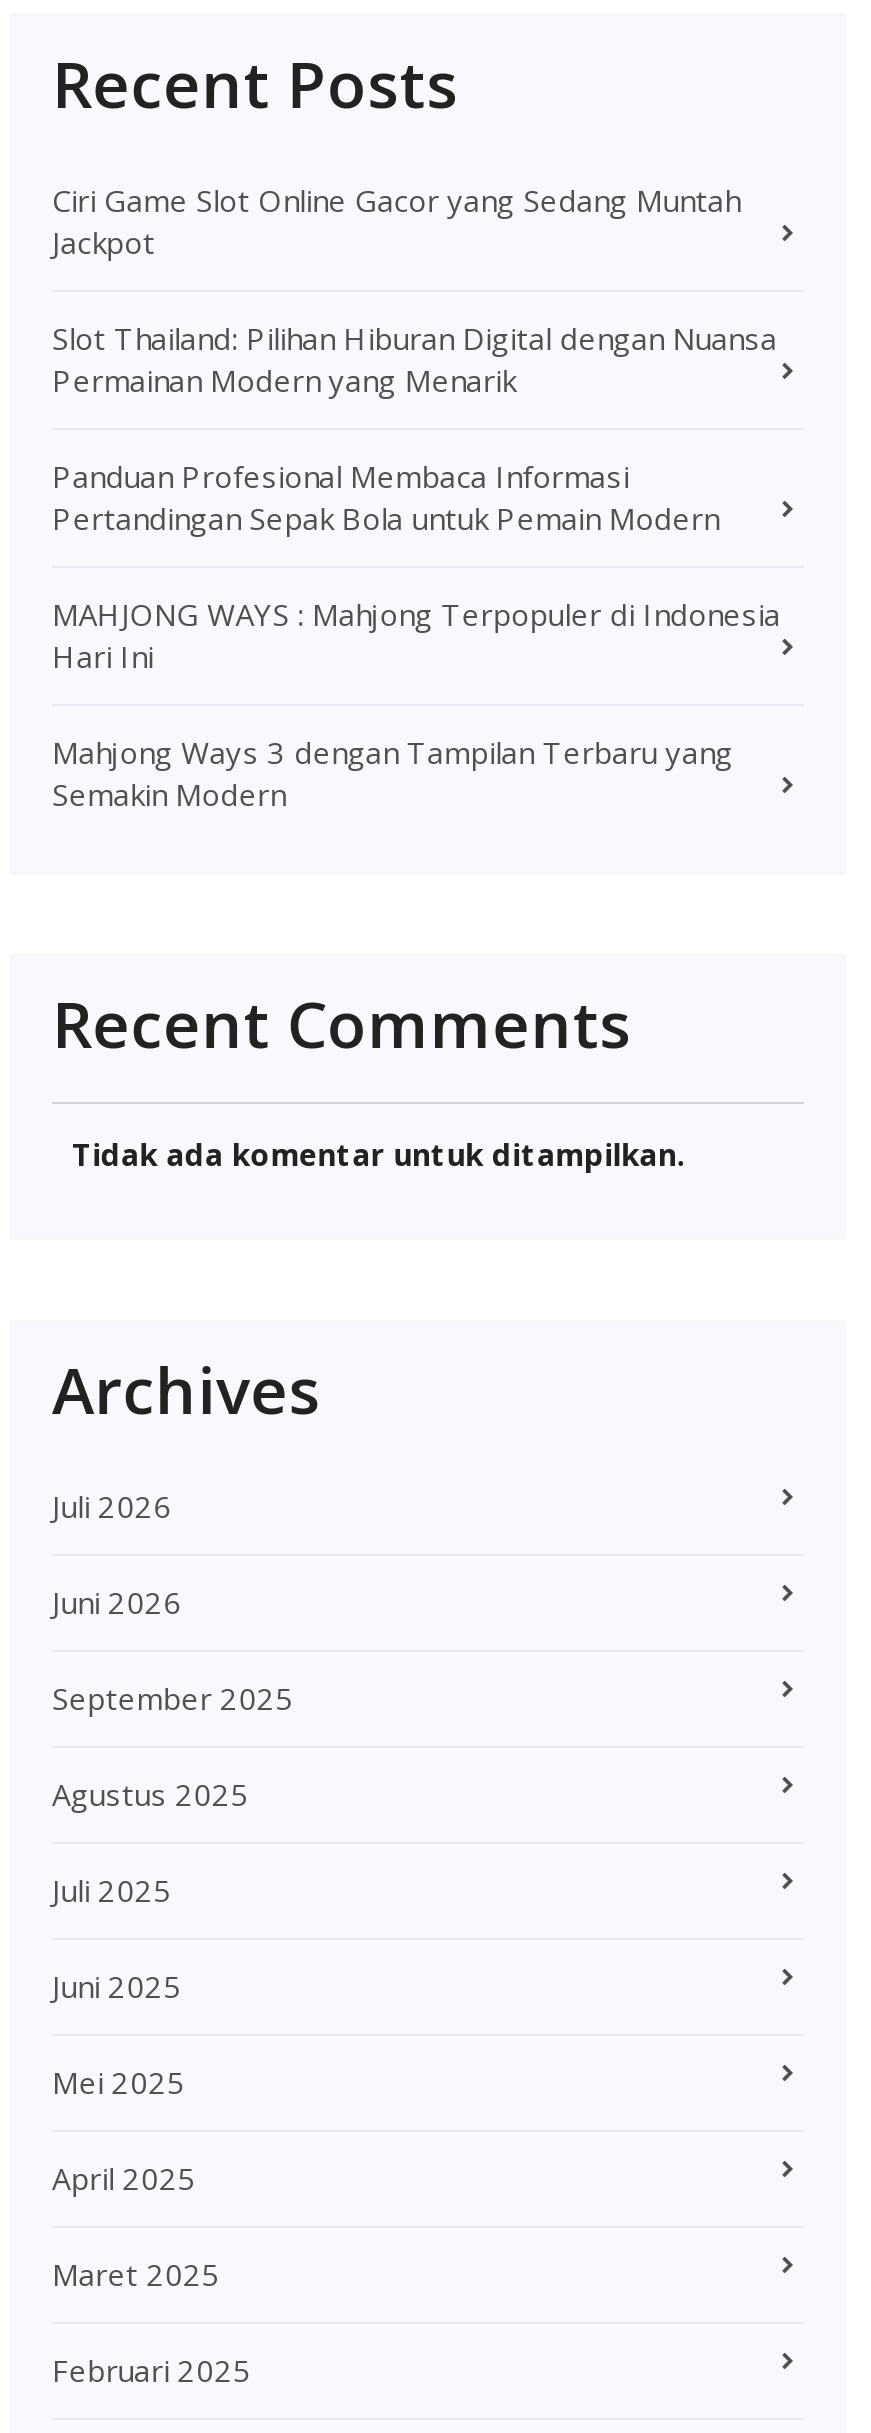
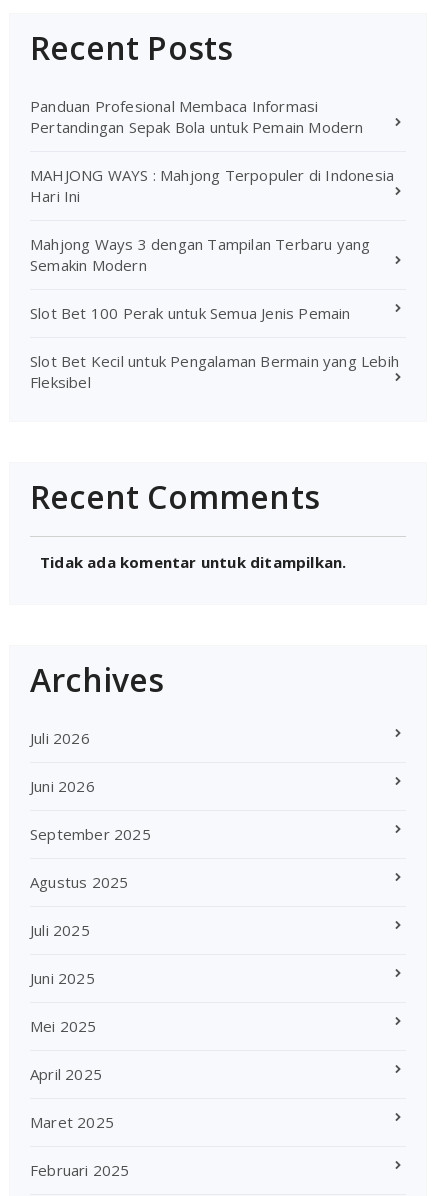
[52,179,777,399] Ciri Game Slot Online Gacor yang Sedang Muntah | Jackpot | Slot Thailand: Pilihan Hiburan Digital dengan Nuansa | Permainan Modern yang Menarik -> none
moved [52,455,780,813] -> [30,96,394,275]: Panduan Profesional Membaca Informasi | Pertandingan Sepak Bola untuk Pemain Modern | MAHJONG WAYS : Mahjong Terpopuler di Indonesia | Hari Ini | Mahjong Ways 3 dengan Tampilan Terbaru yang | Semakin Modern
none -> [30,303,399,392] Slot Bet 100 Perak untuk Semua Jenis Pemain | Slot Bet Kecil untuk Pengalaman Bermain yang Lebih | Fleksibel

